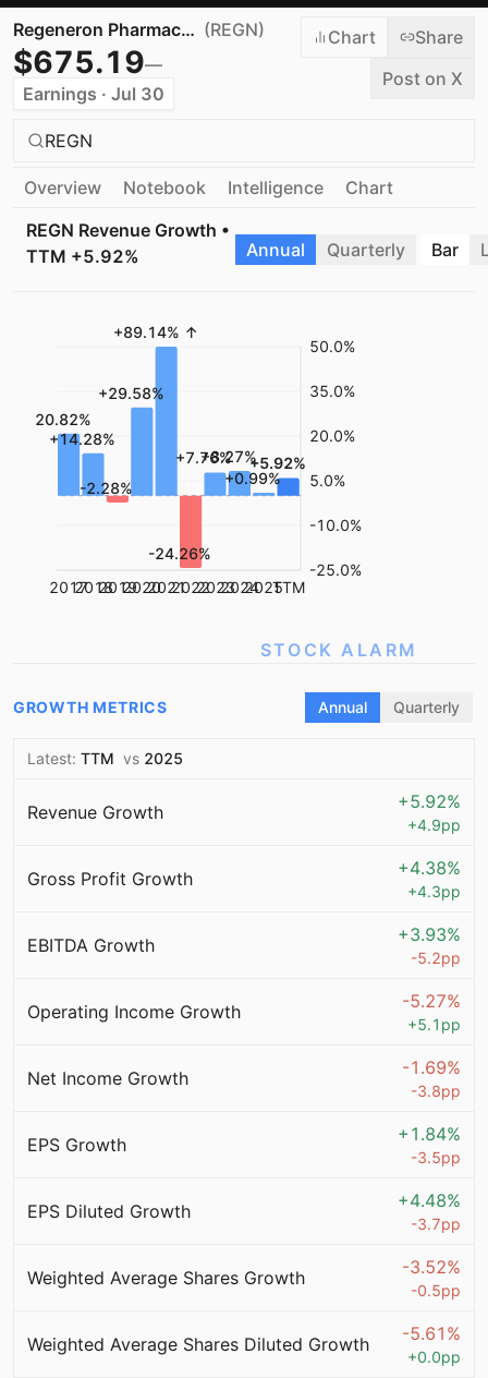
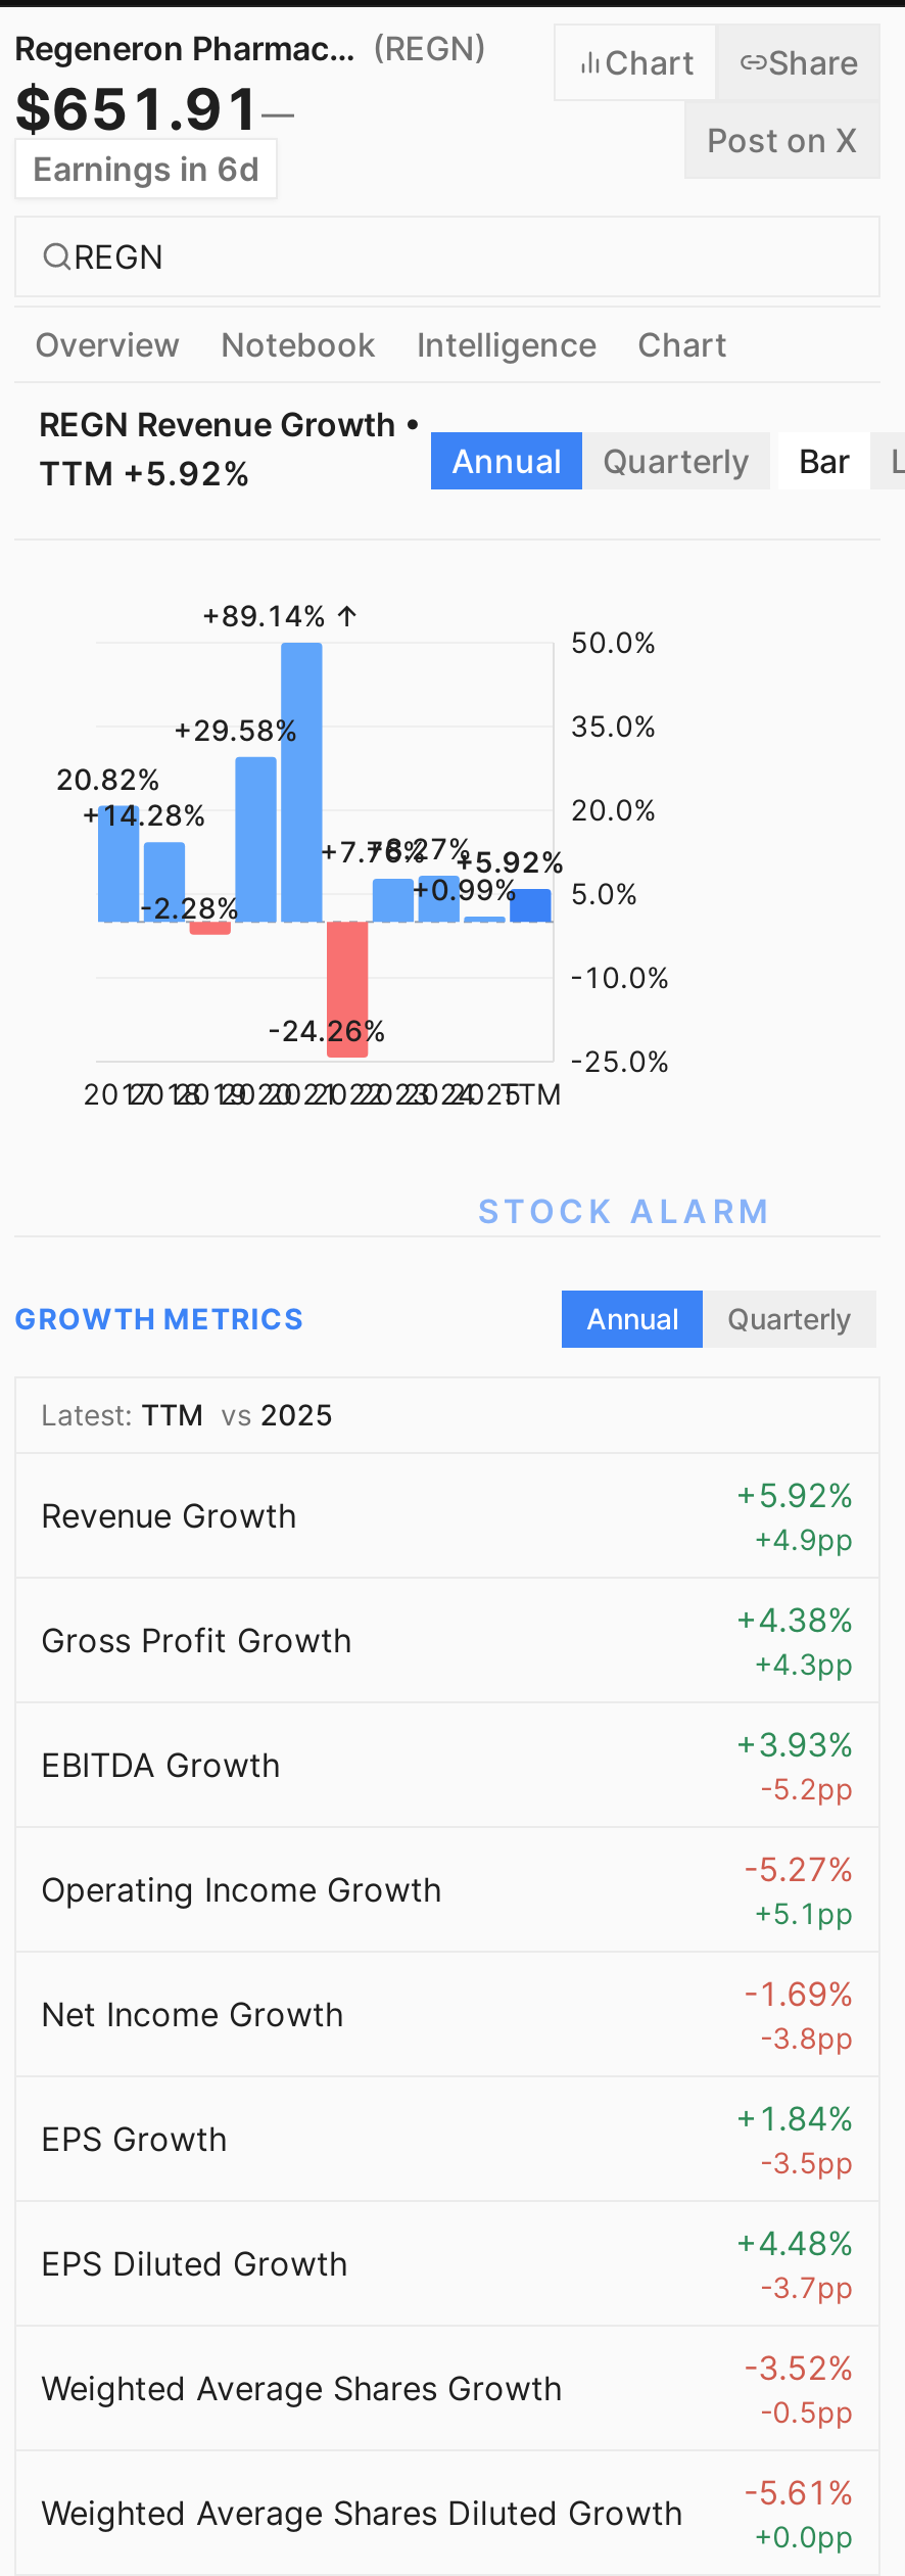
[13,44,164,105] $675.19— | Earnings · Jul 30 -> [14,75,294,189] $651.91— | Earnings in 6d

